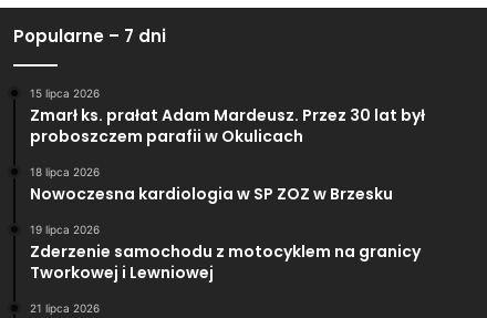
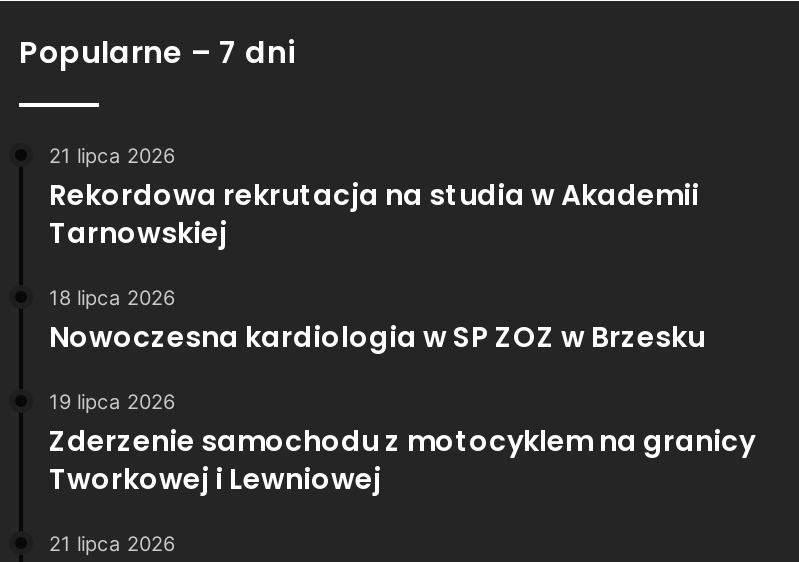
[30,86,425,147] 15 lipca 2026 | Zmarł ks. prałat Adam Mardeusz. Przez 30 lat był | proboszczem parafii w Okulicach -> [49,144,699,254] 21 lipca 2026 | Rekordowa rekrutacja na studia w Akademii | Tarnowskiej

